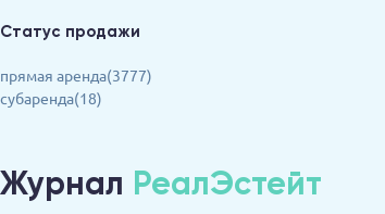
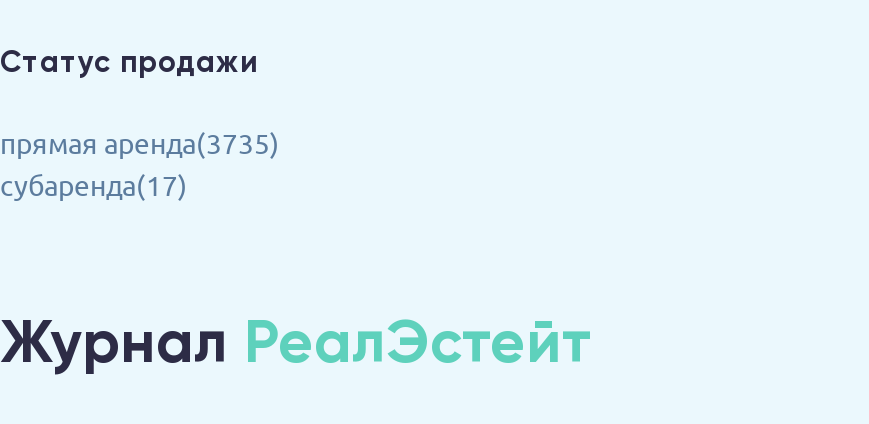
[0,65,152,108] прямая аренда(3777) | субаренда(18) -> [0,124,280,202] прямая аренда(3735) | субаренда(17)

